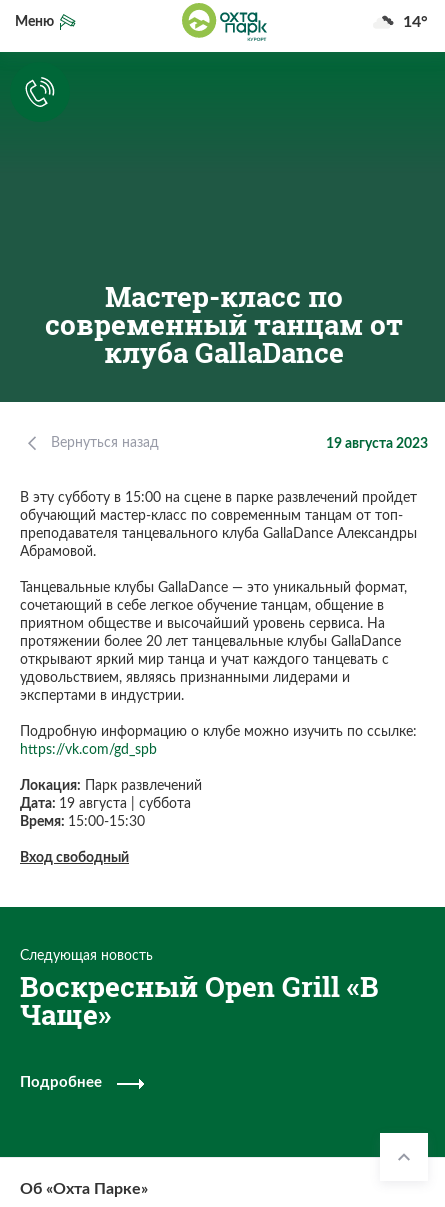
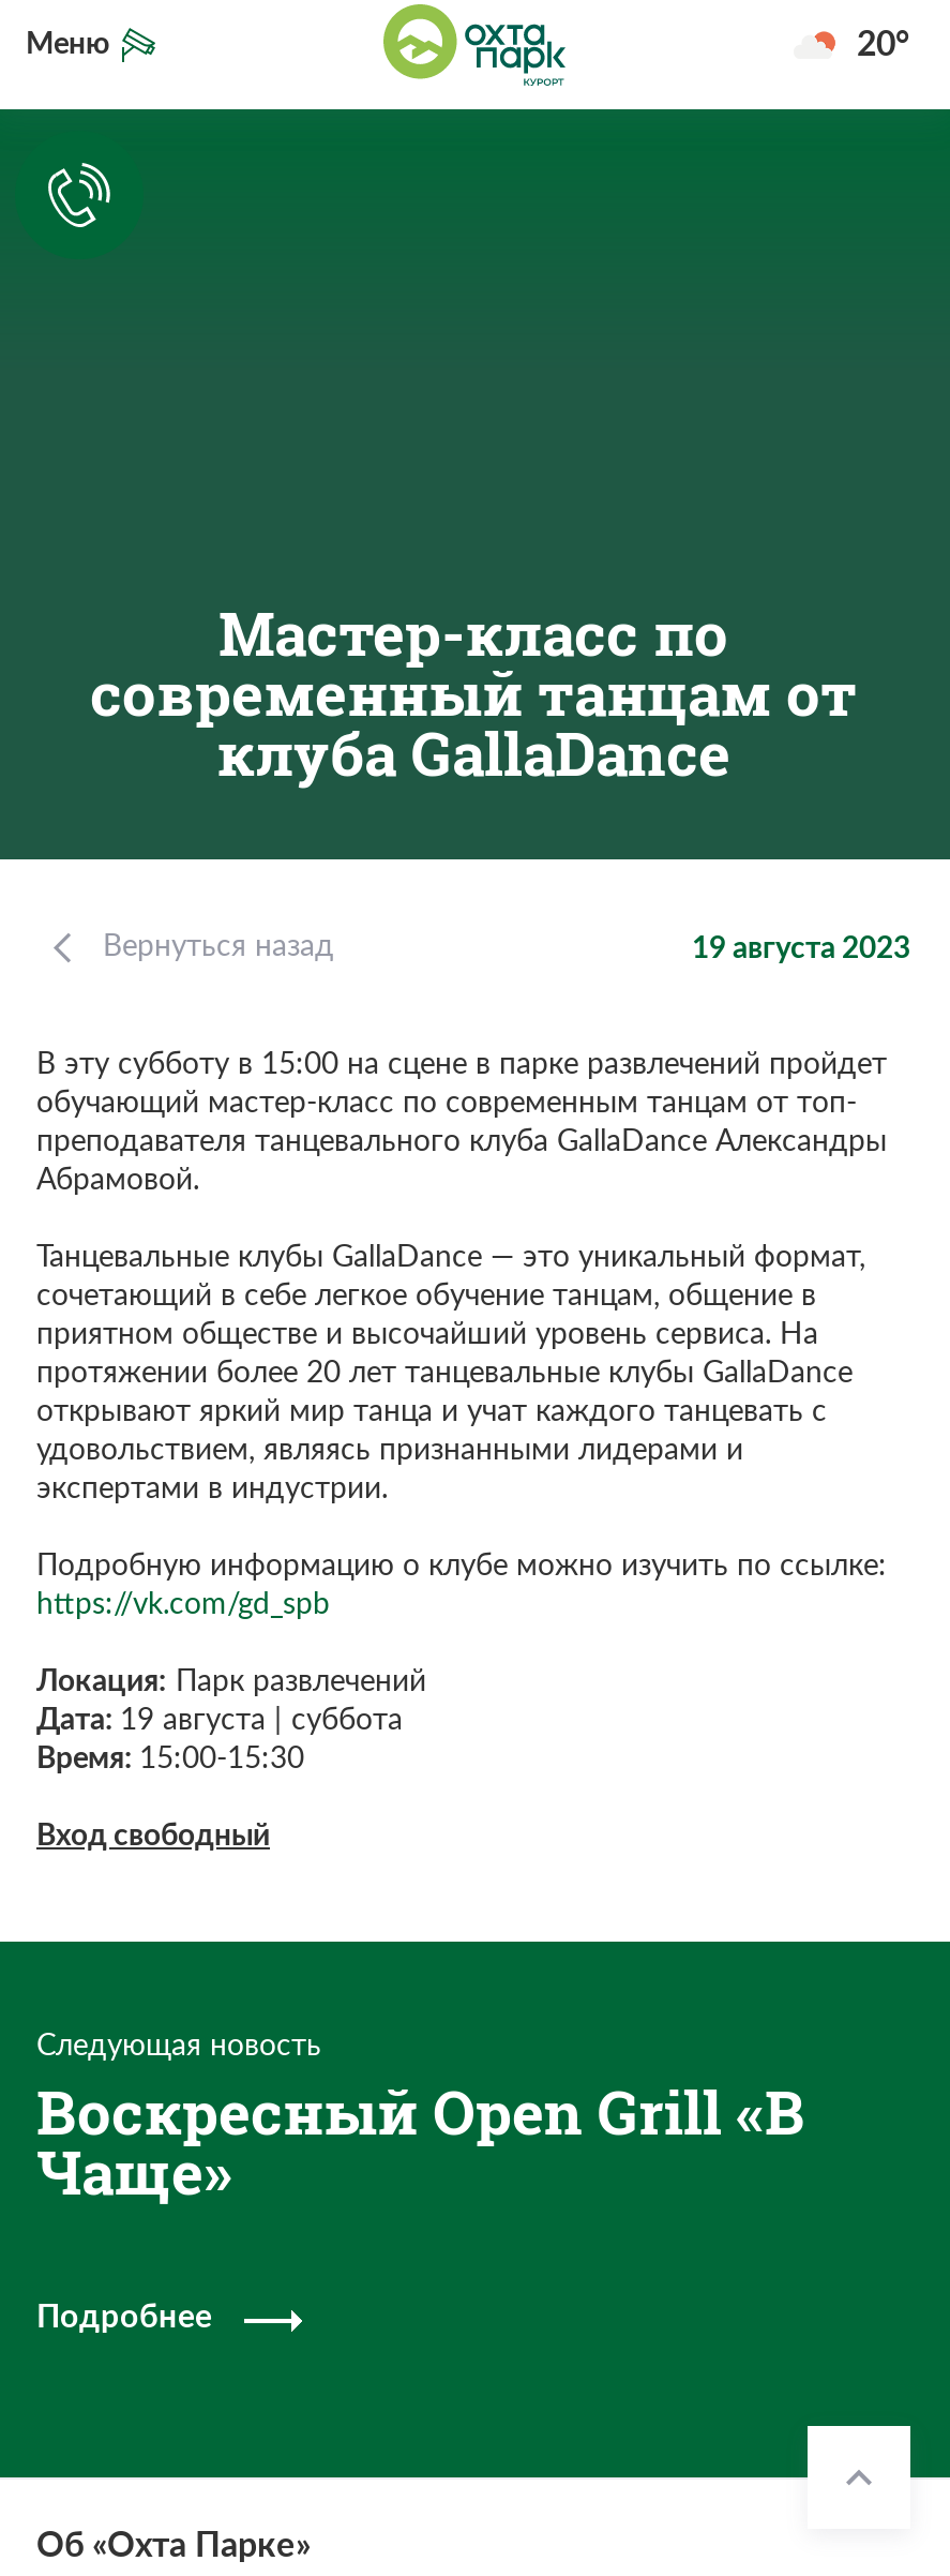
[403,14,428,30] 14° -> [857,28,910,62] 20°

